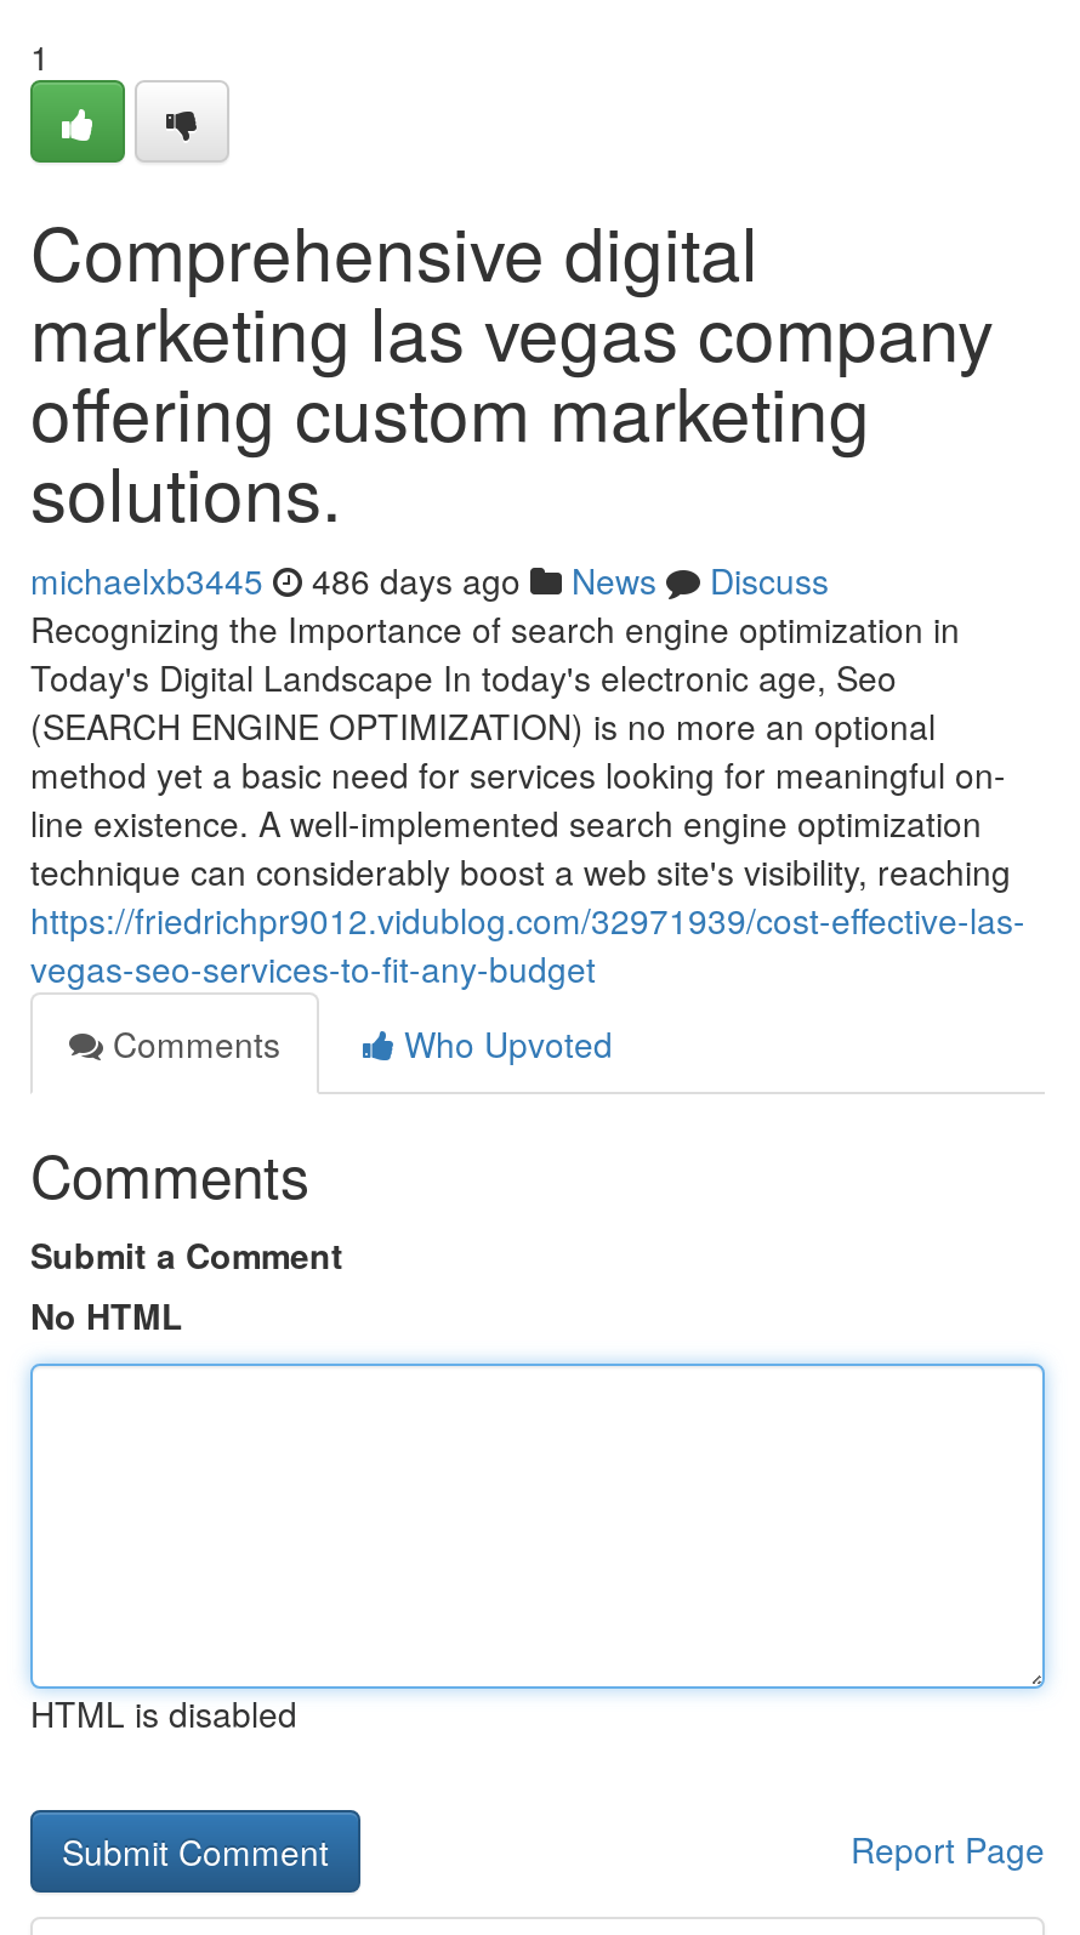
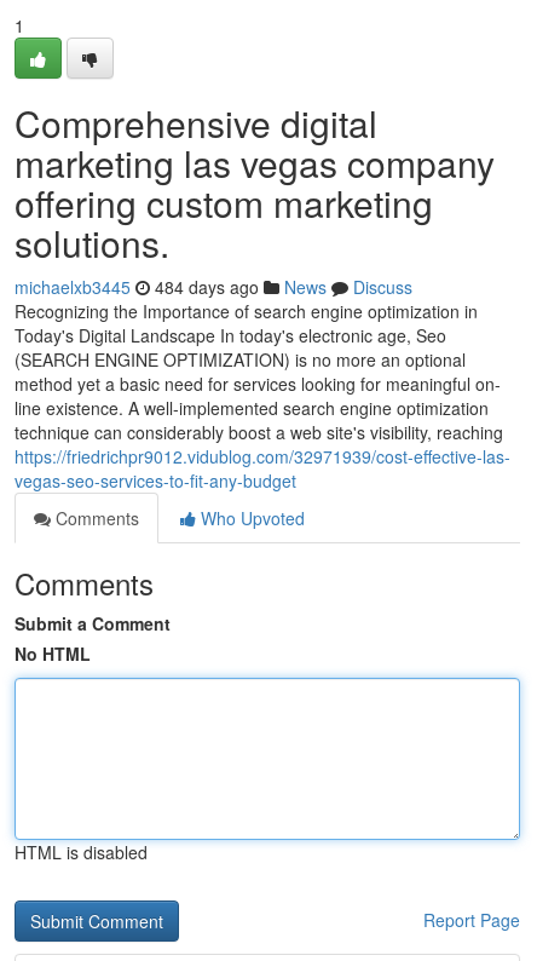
[30,556,829,604] michaelxb3445 486 days ago News Discuss -> [15,275,412,299] michaelxb3445 484 days ago News Discuss

